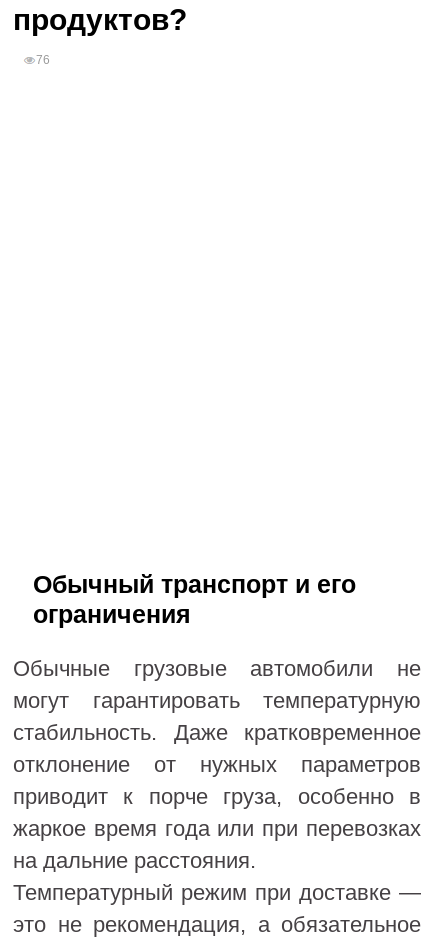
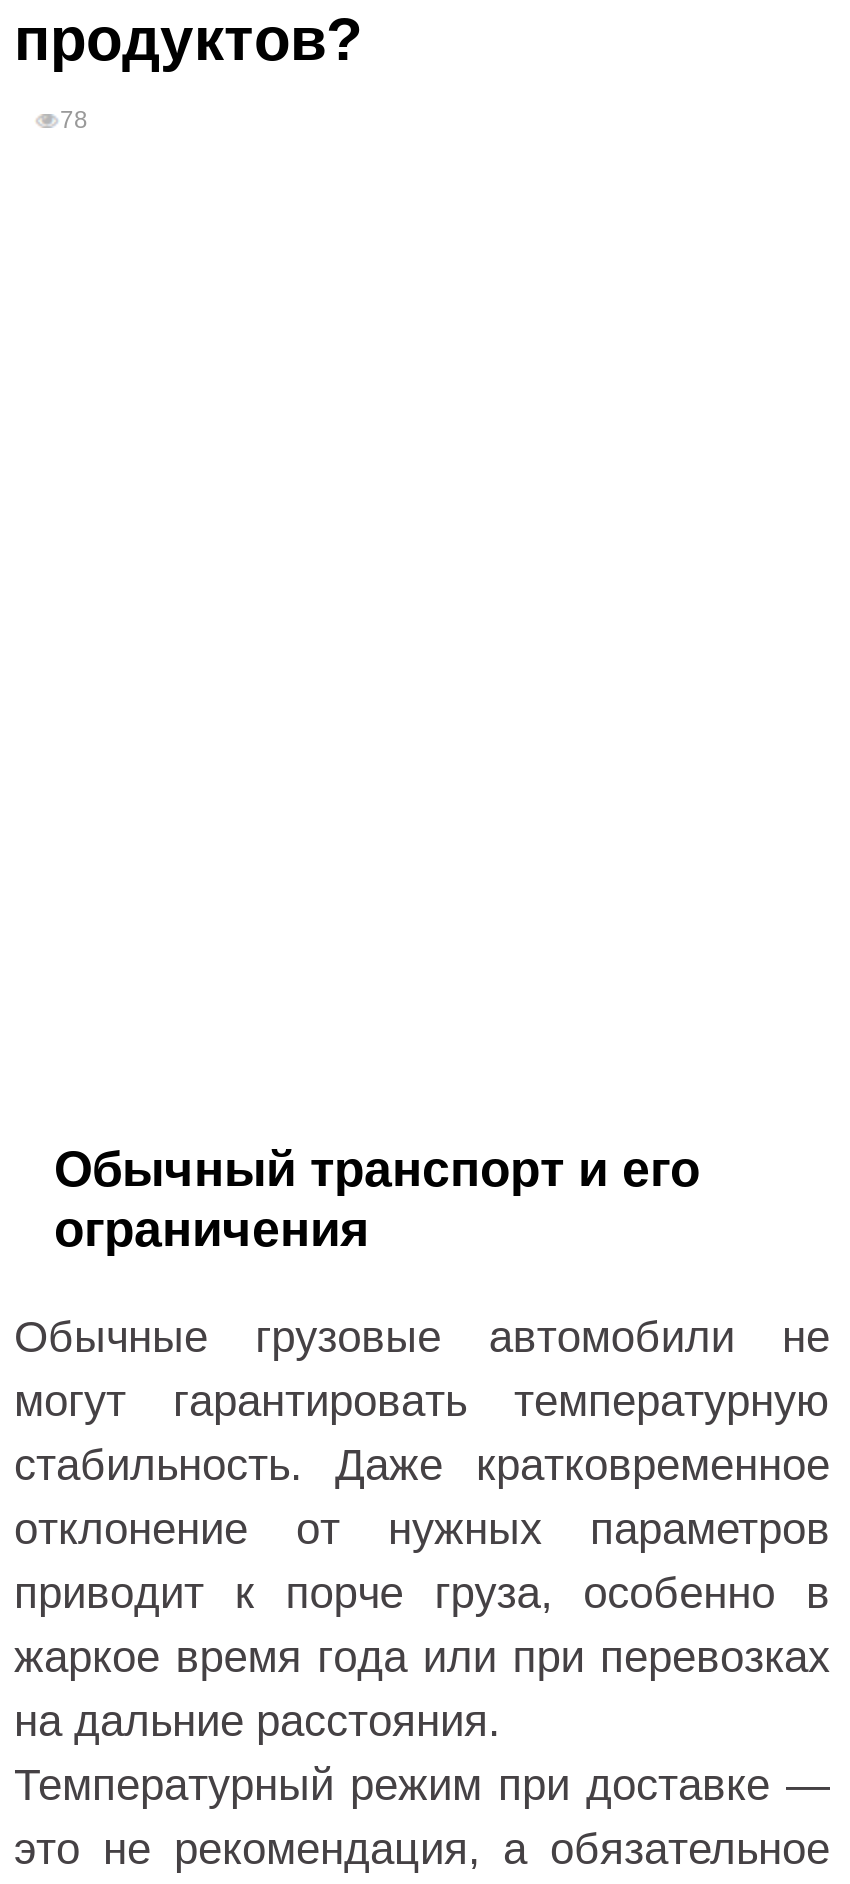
[36,53,50,67] 76 -> [60,106,88,134] 78

